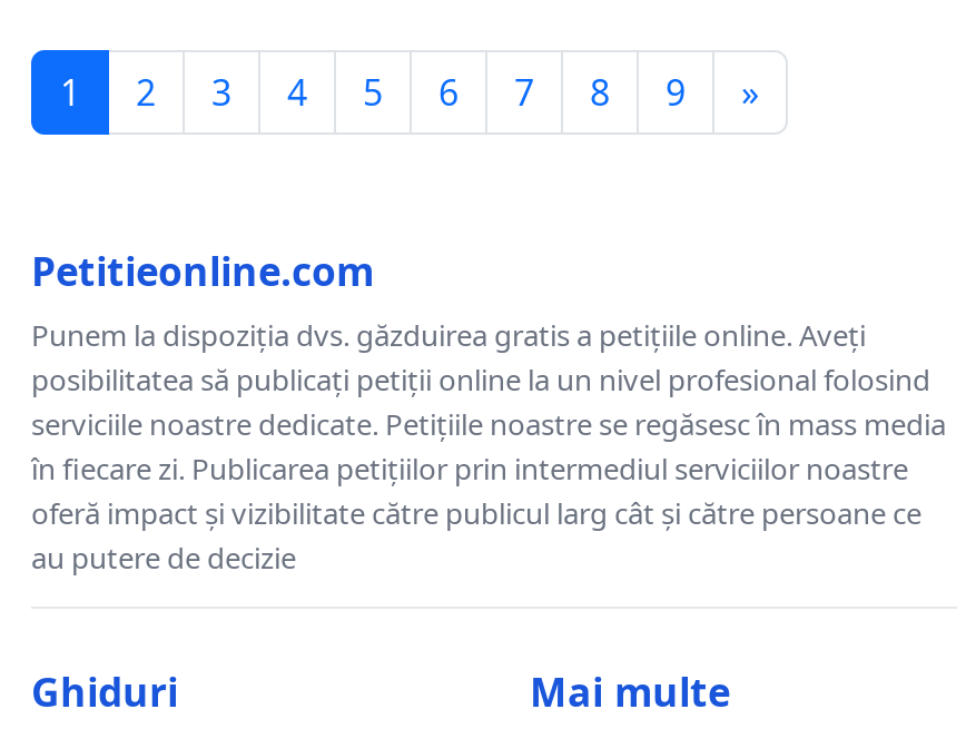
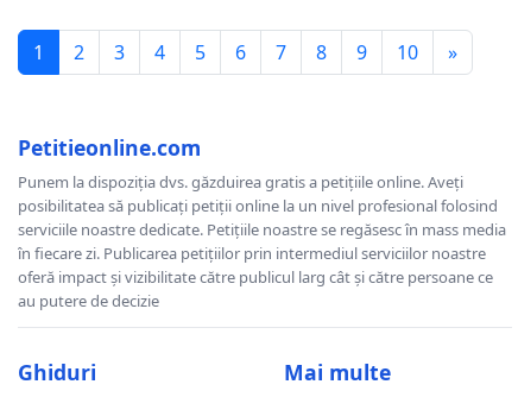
none -> [397,39,418,65] 10

